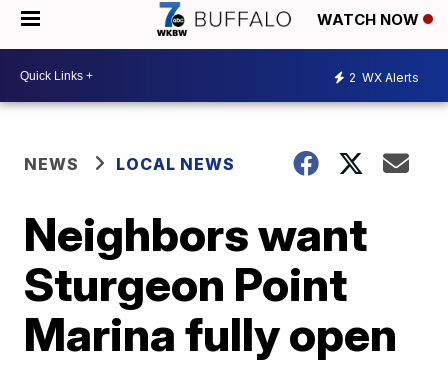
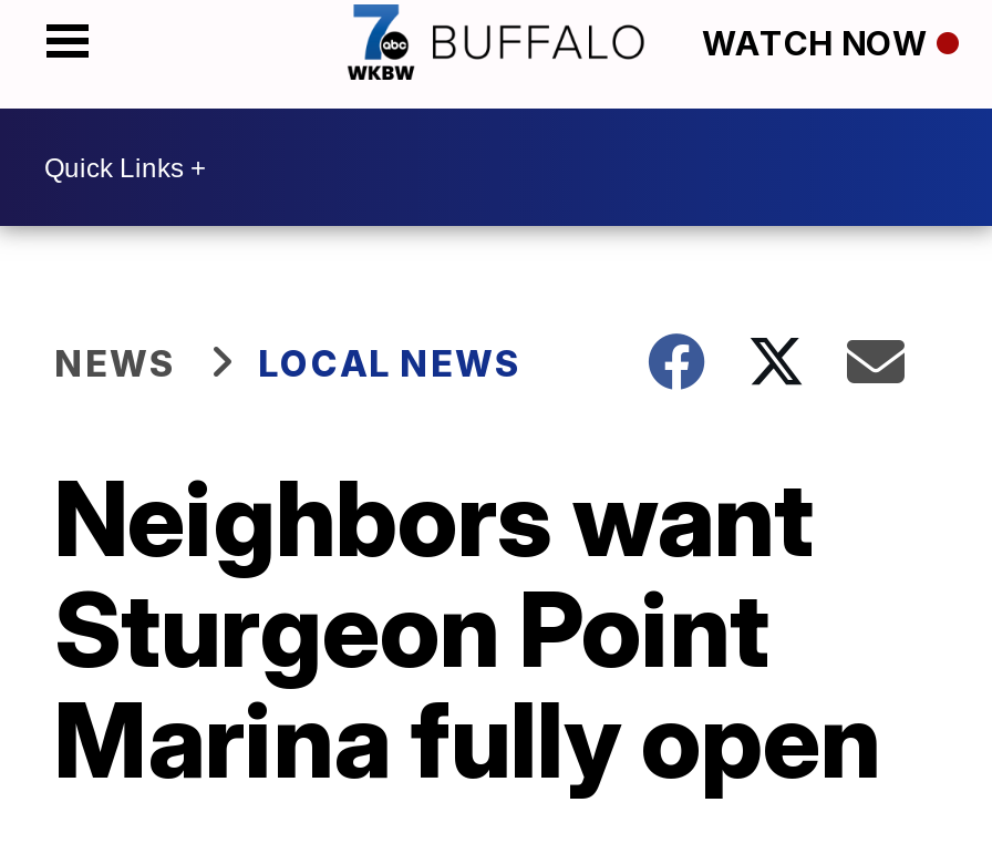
[349,69,419,84] 2 WX Alerts -> none

